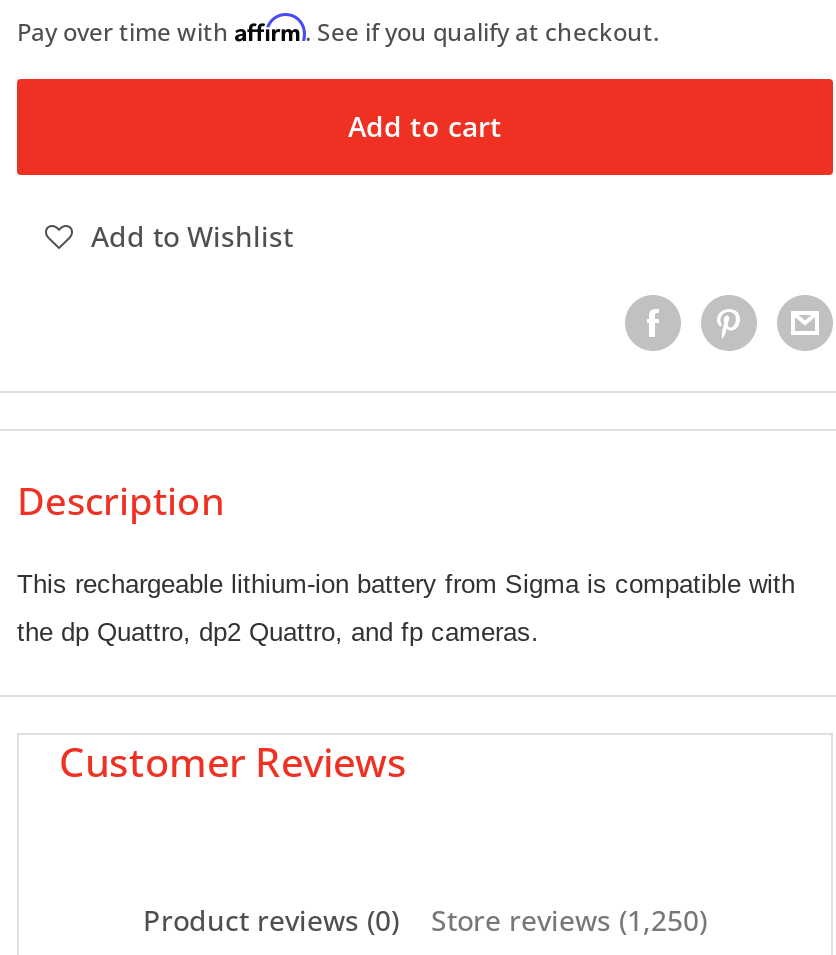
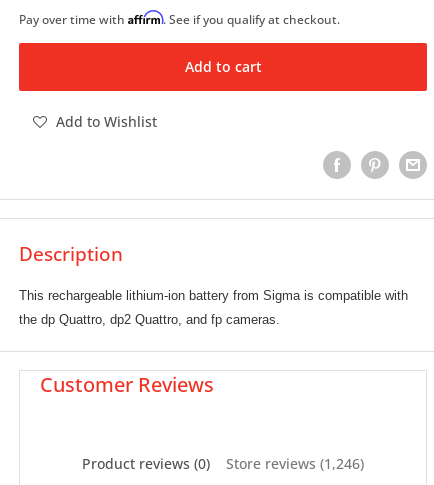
[431,902,707,940] Store reviews (1,250) -> [226,454,364,473] Store reviews (1,246)

